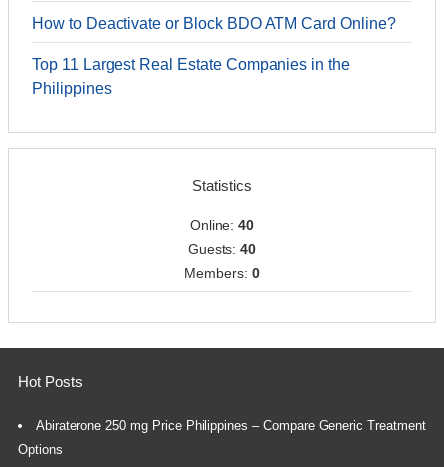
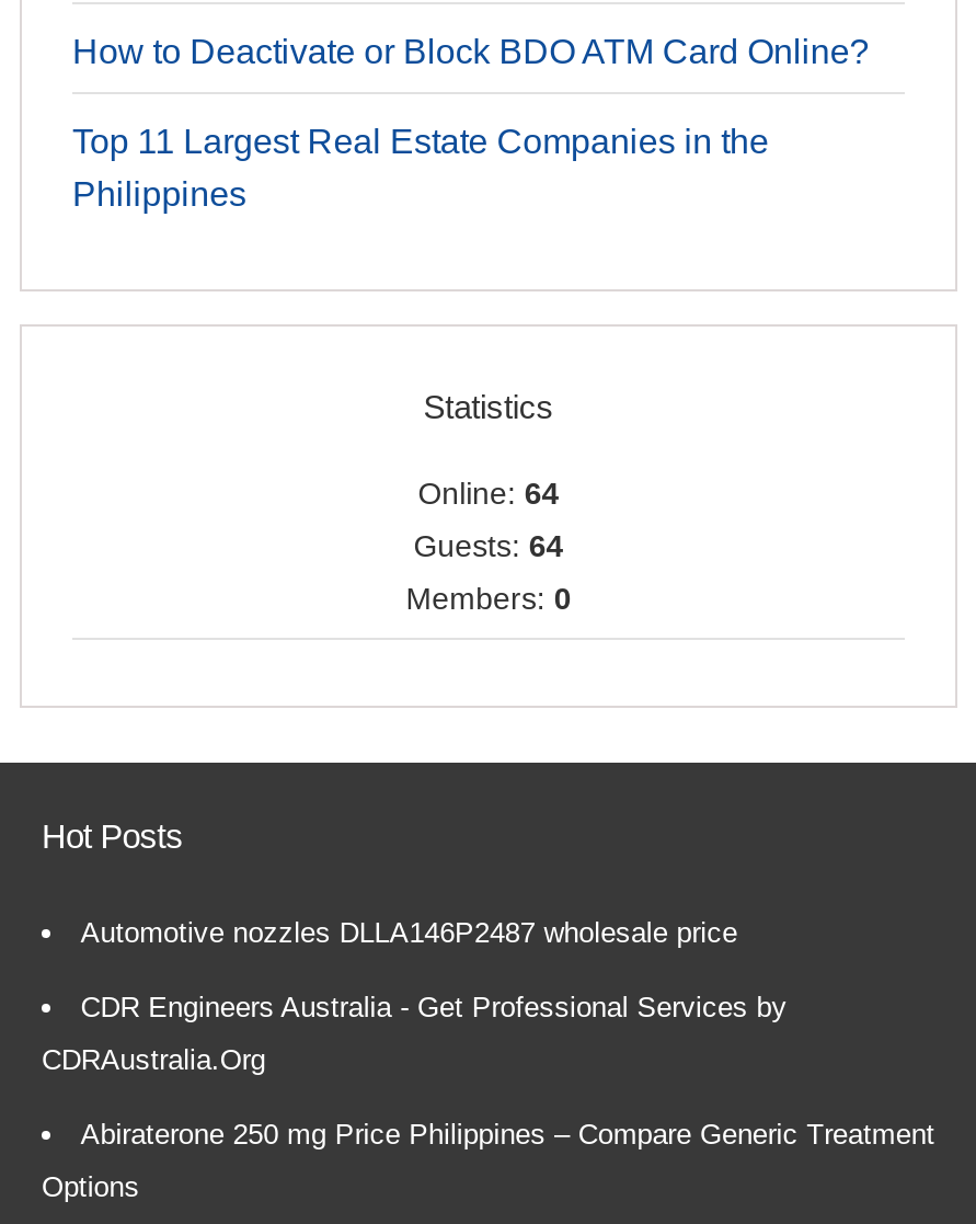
[190,217,254,233] Online: 40 -> [418,476,559,511] Online: 64
[188,241,256,257] Guests: 40 -> [413,529,564,564] Guests: 64
none -> [42,917,787,1077] Automotive nozzles DLLA146P2487 wholesale price | CDR Engineers Australia - Get Professional Services by | CDRAustralia.Org

